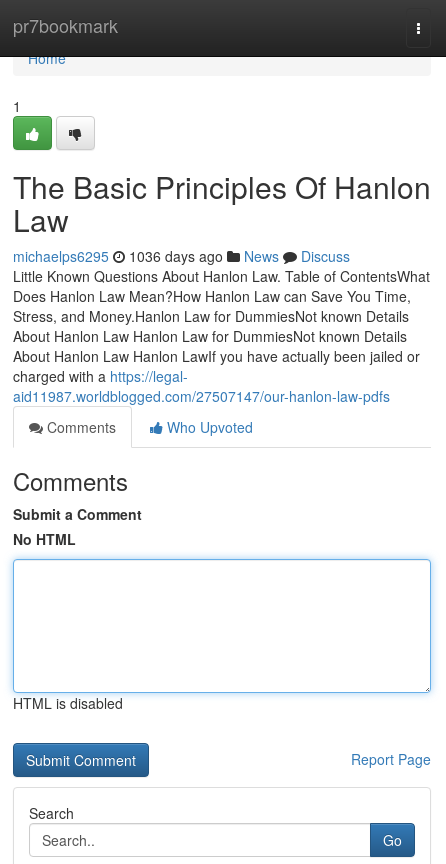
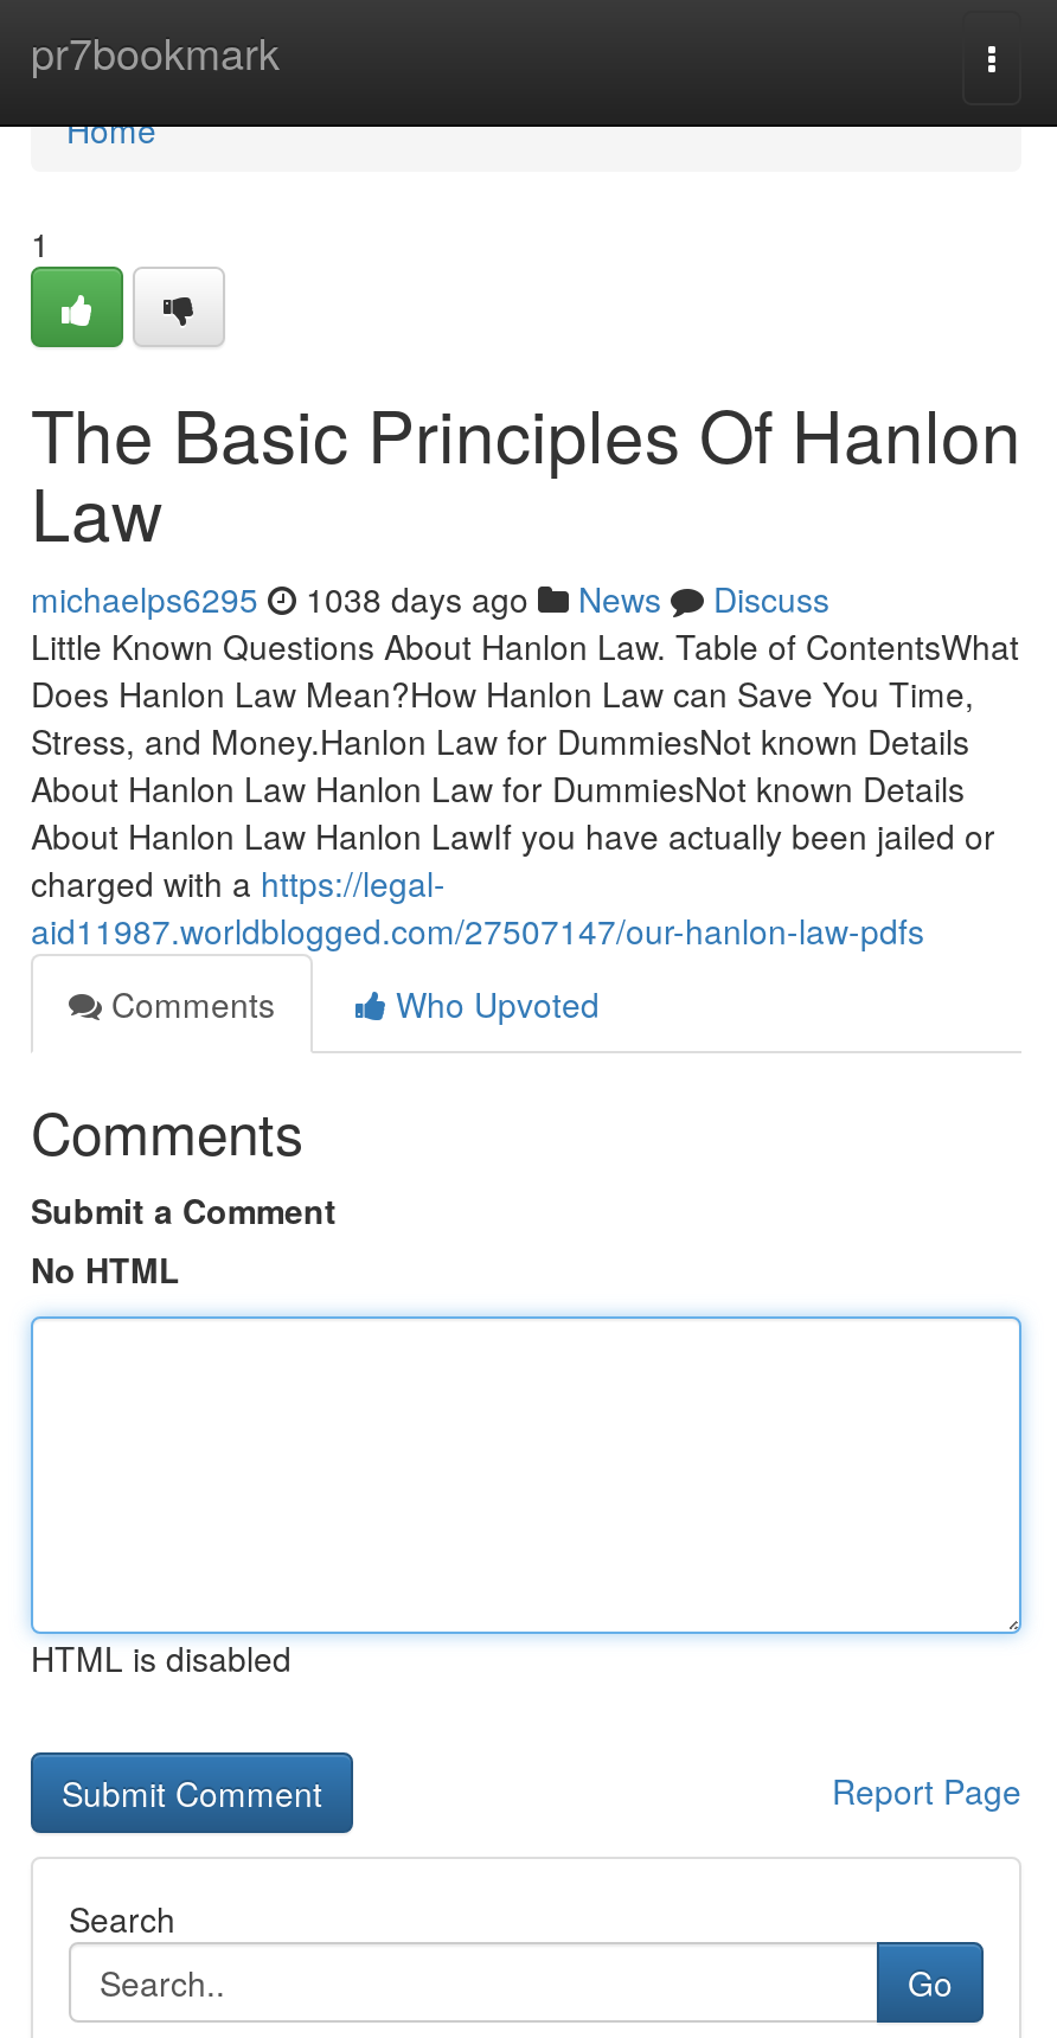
[13,246,350,266] michaelps6295 1036 days ago News Discuss -> [31,575,829,622] michaelps6295 1038 days ago News Discuss

